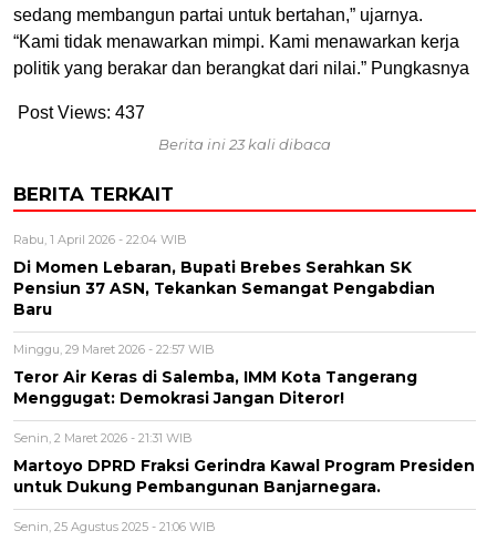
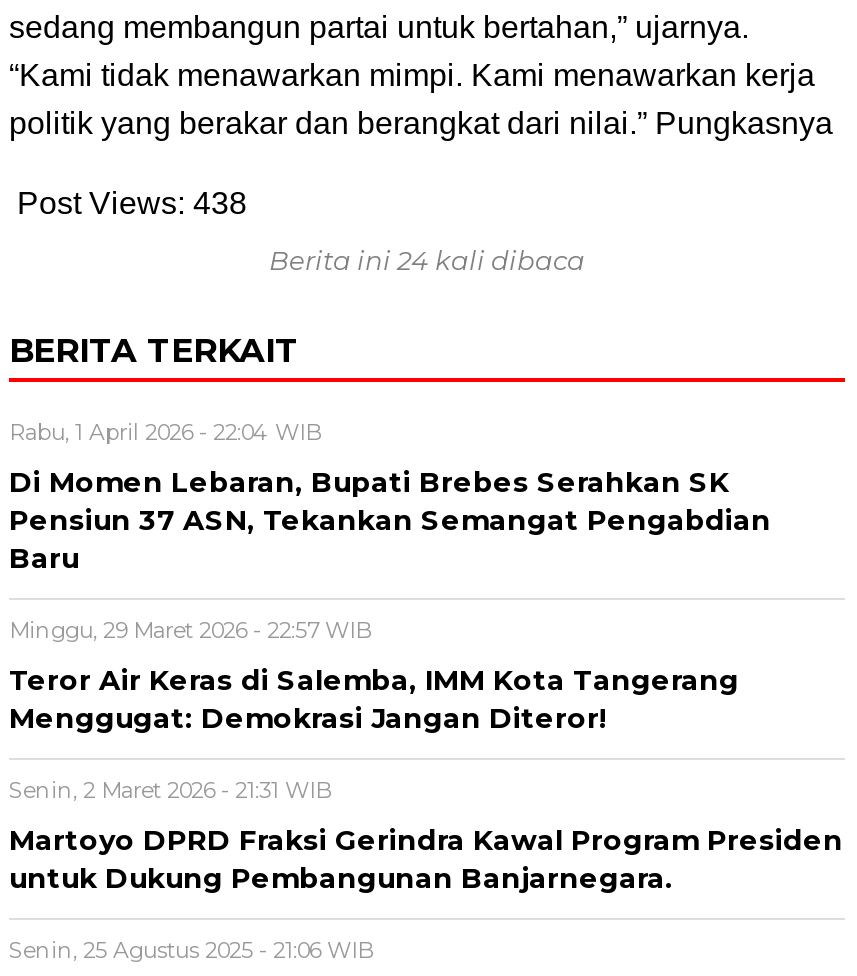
[18,103,145,122] Post Views: 437 -> [17,186,247,220] Post Views: 438
[158,135,331,153] Berita ini 23 kali dibaca -> [269,244,585,276] Berita ini 24 kali dibaca

